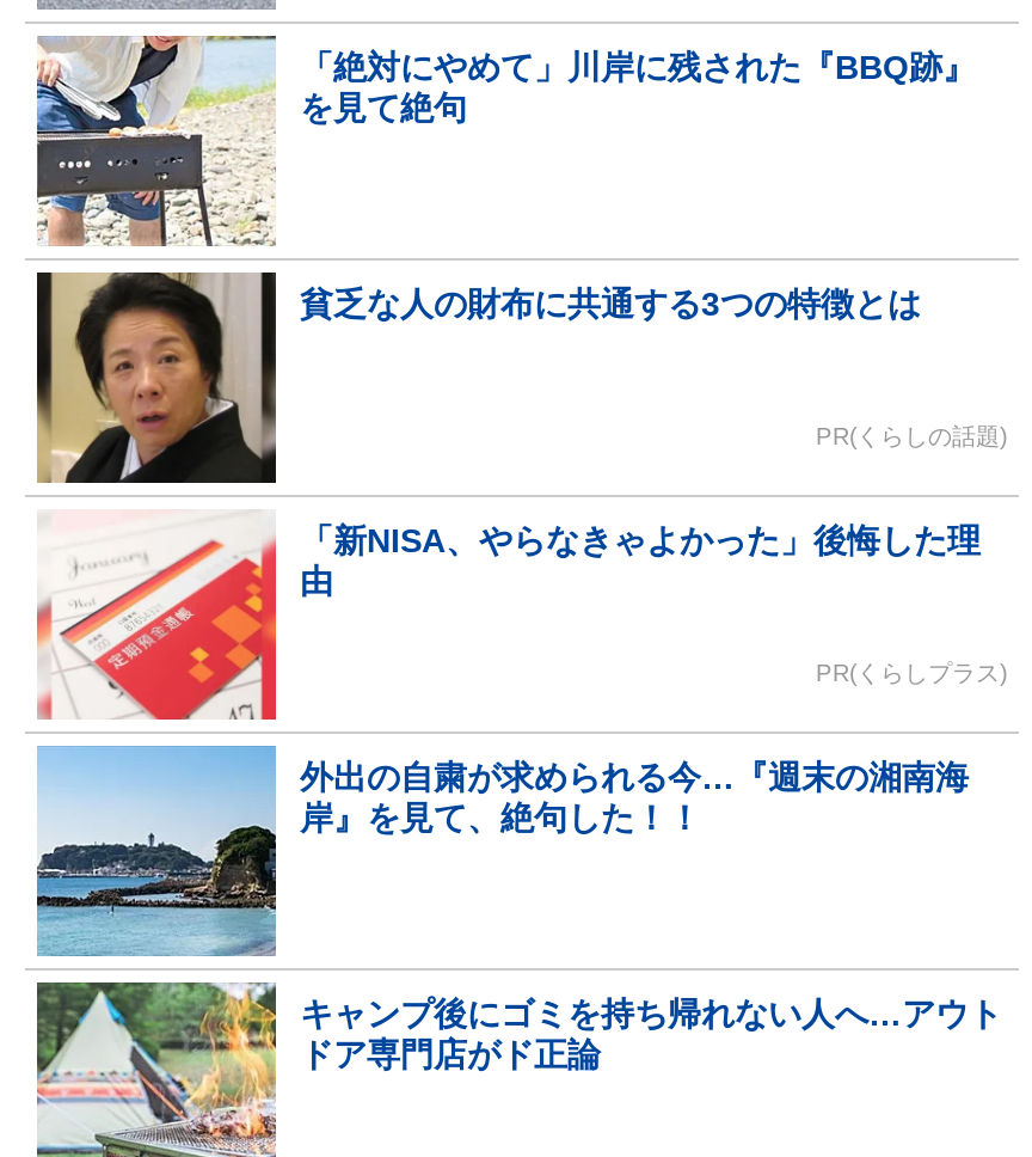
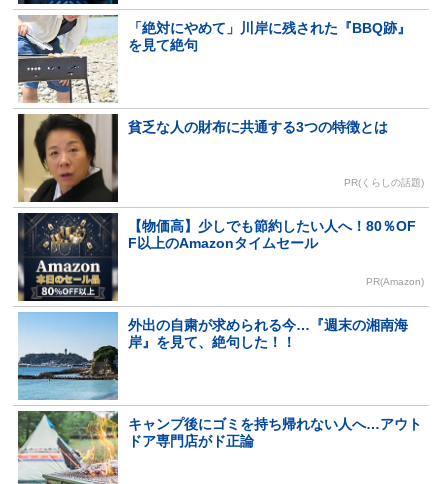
[35,509,981,722] [image] | 「新NISA、やらなきゃよかった」後悔した理 | 由 -> [17,212,416,302] [image] | 【物価高】少しでも節約したい人へ！80％OF | F以上のAmazonタイムセール
[816,659,1007,686] PR(くらしプラス) -> [366,276,424,287] PR(Amazon)

